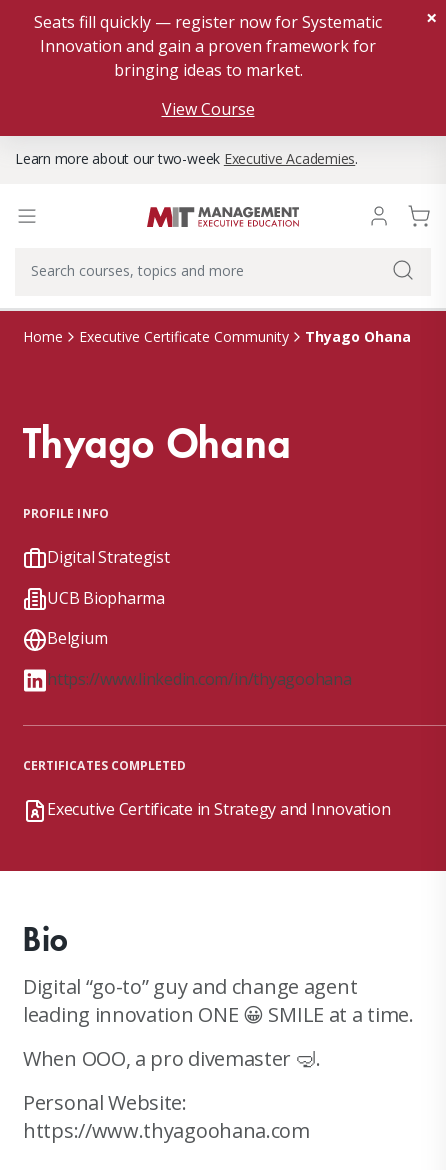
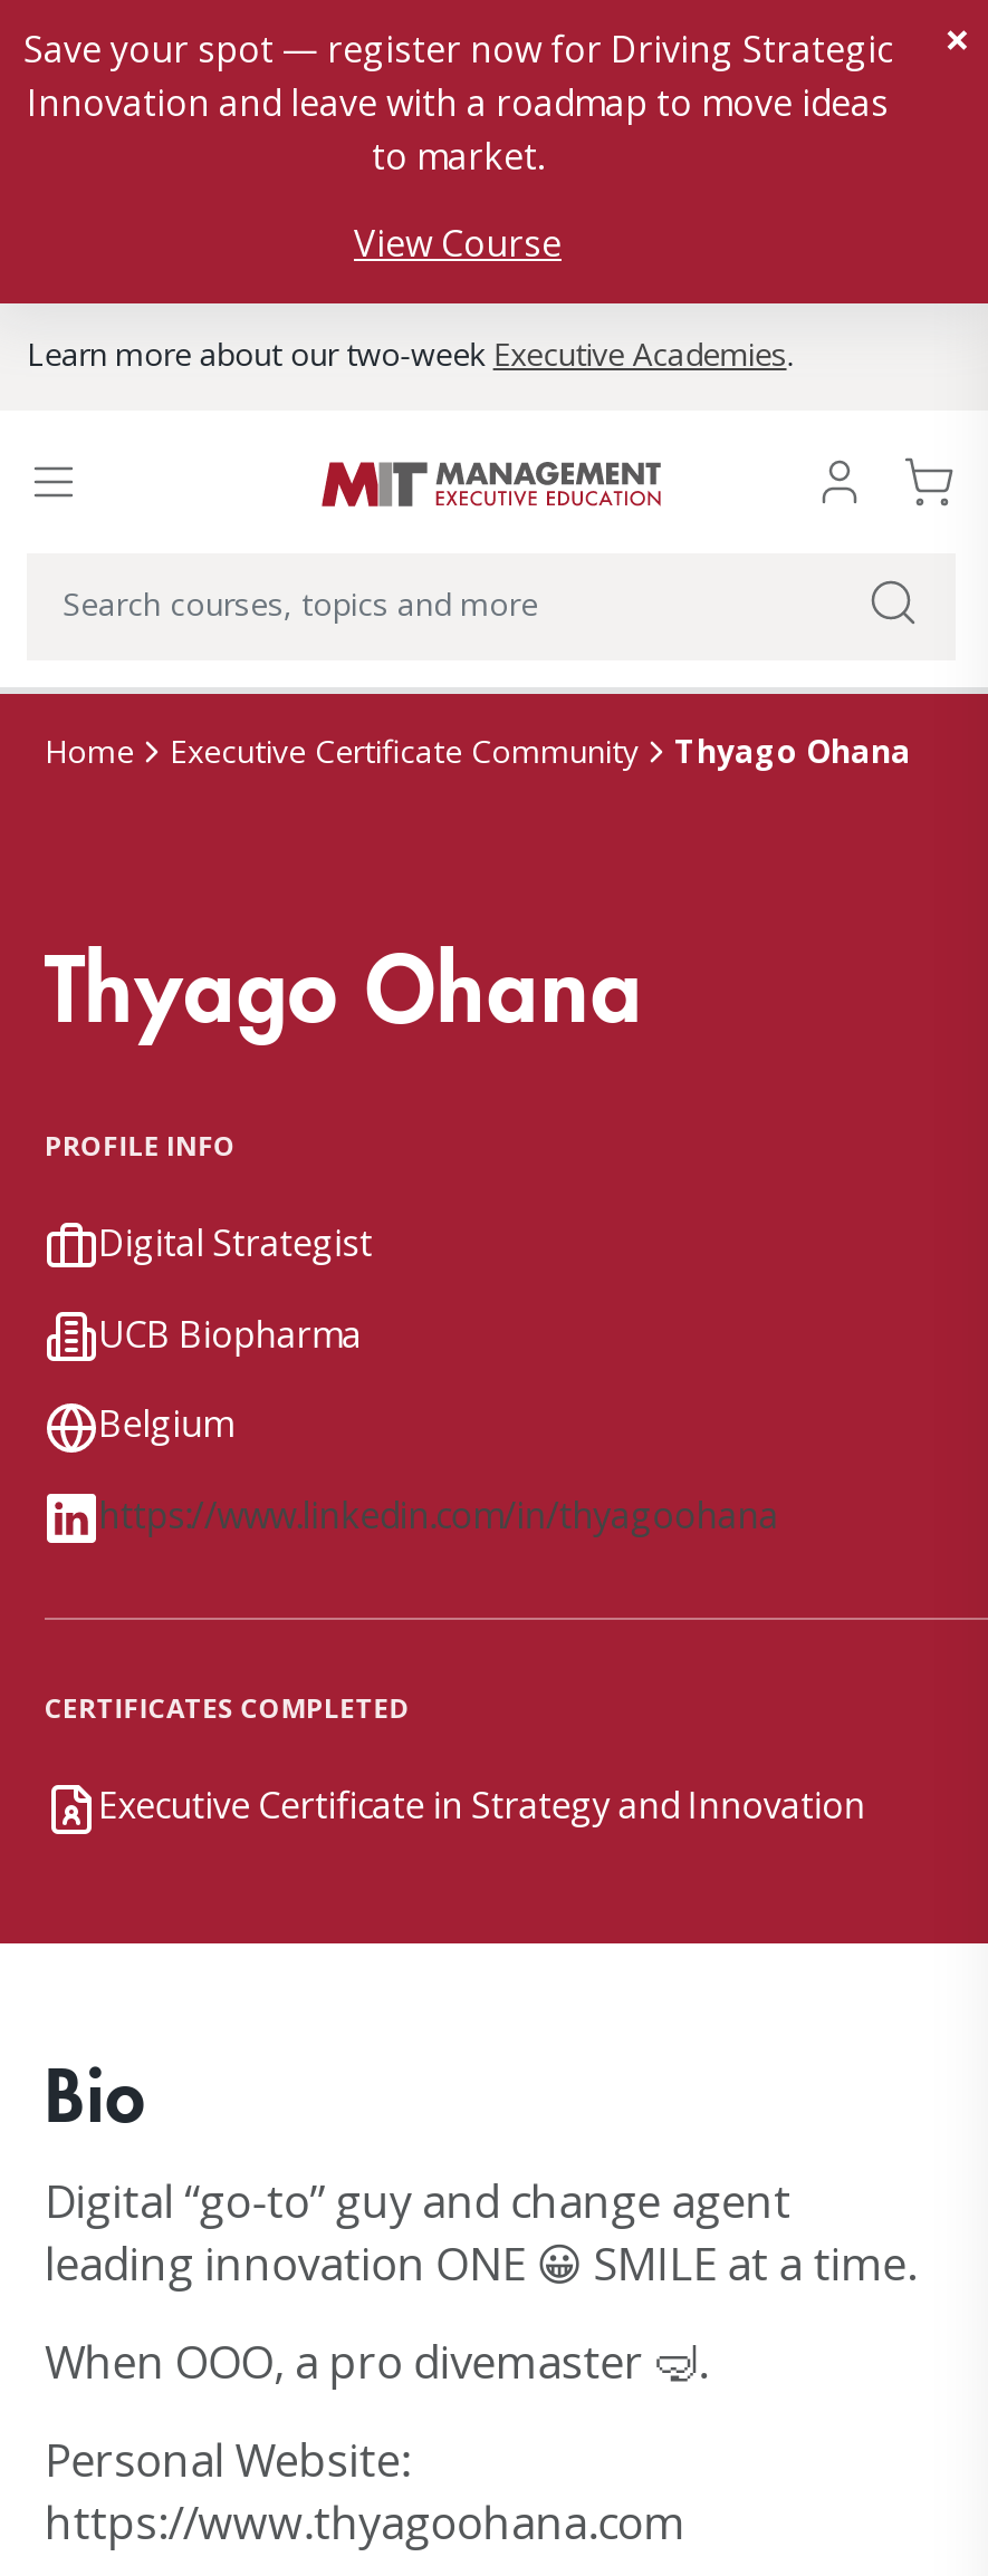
[34,11,382,81] Seats fill quickly — register now for Systematic | Innovation and gain a proven framework for | bringing ideas to market. -> [23,25,892,181] Save your spot — register now for Driving Strategic | Innovation and leave with a roadmap to move ideas | to market.

